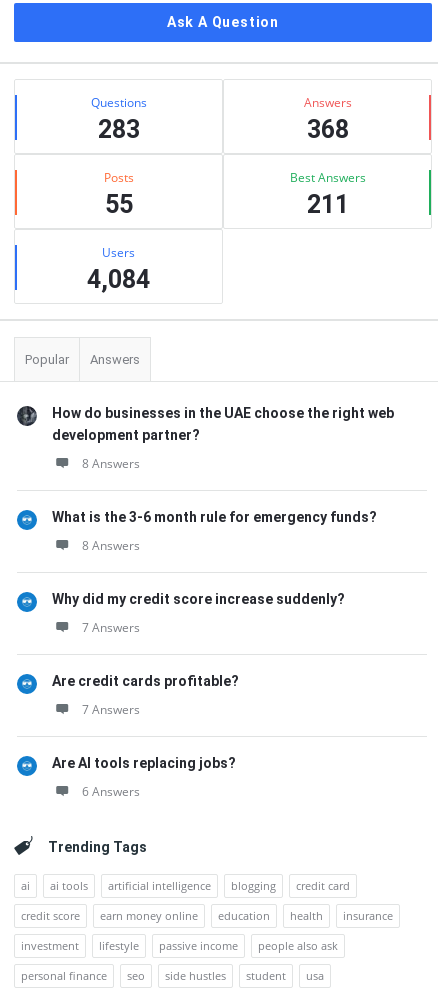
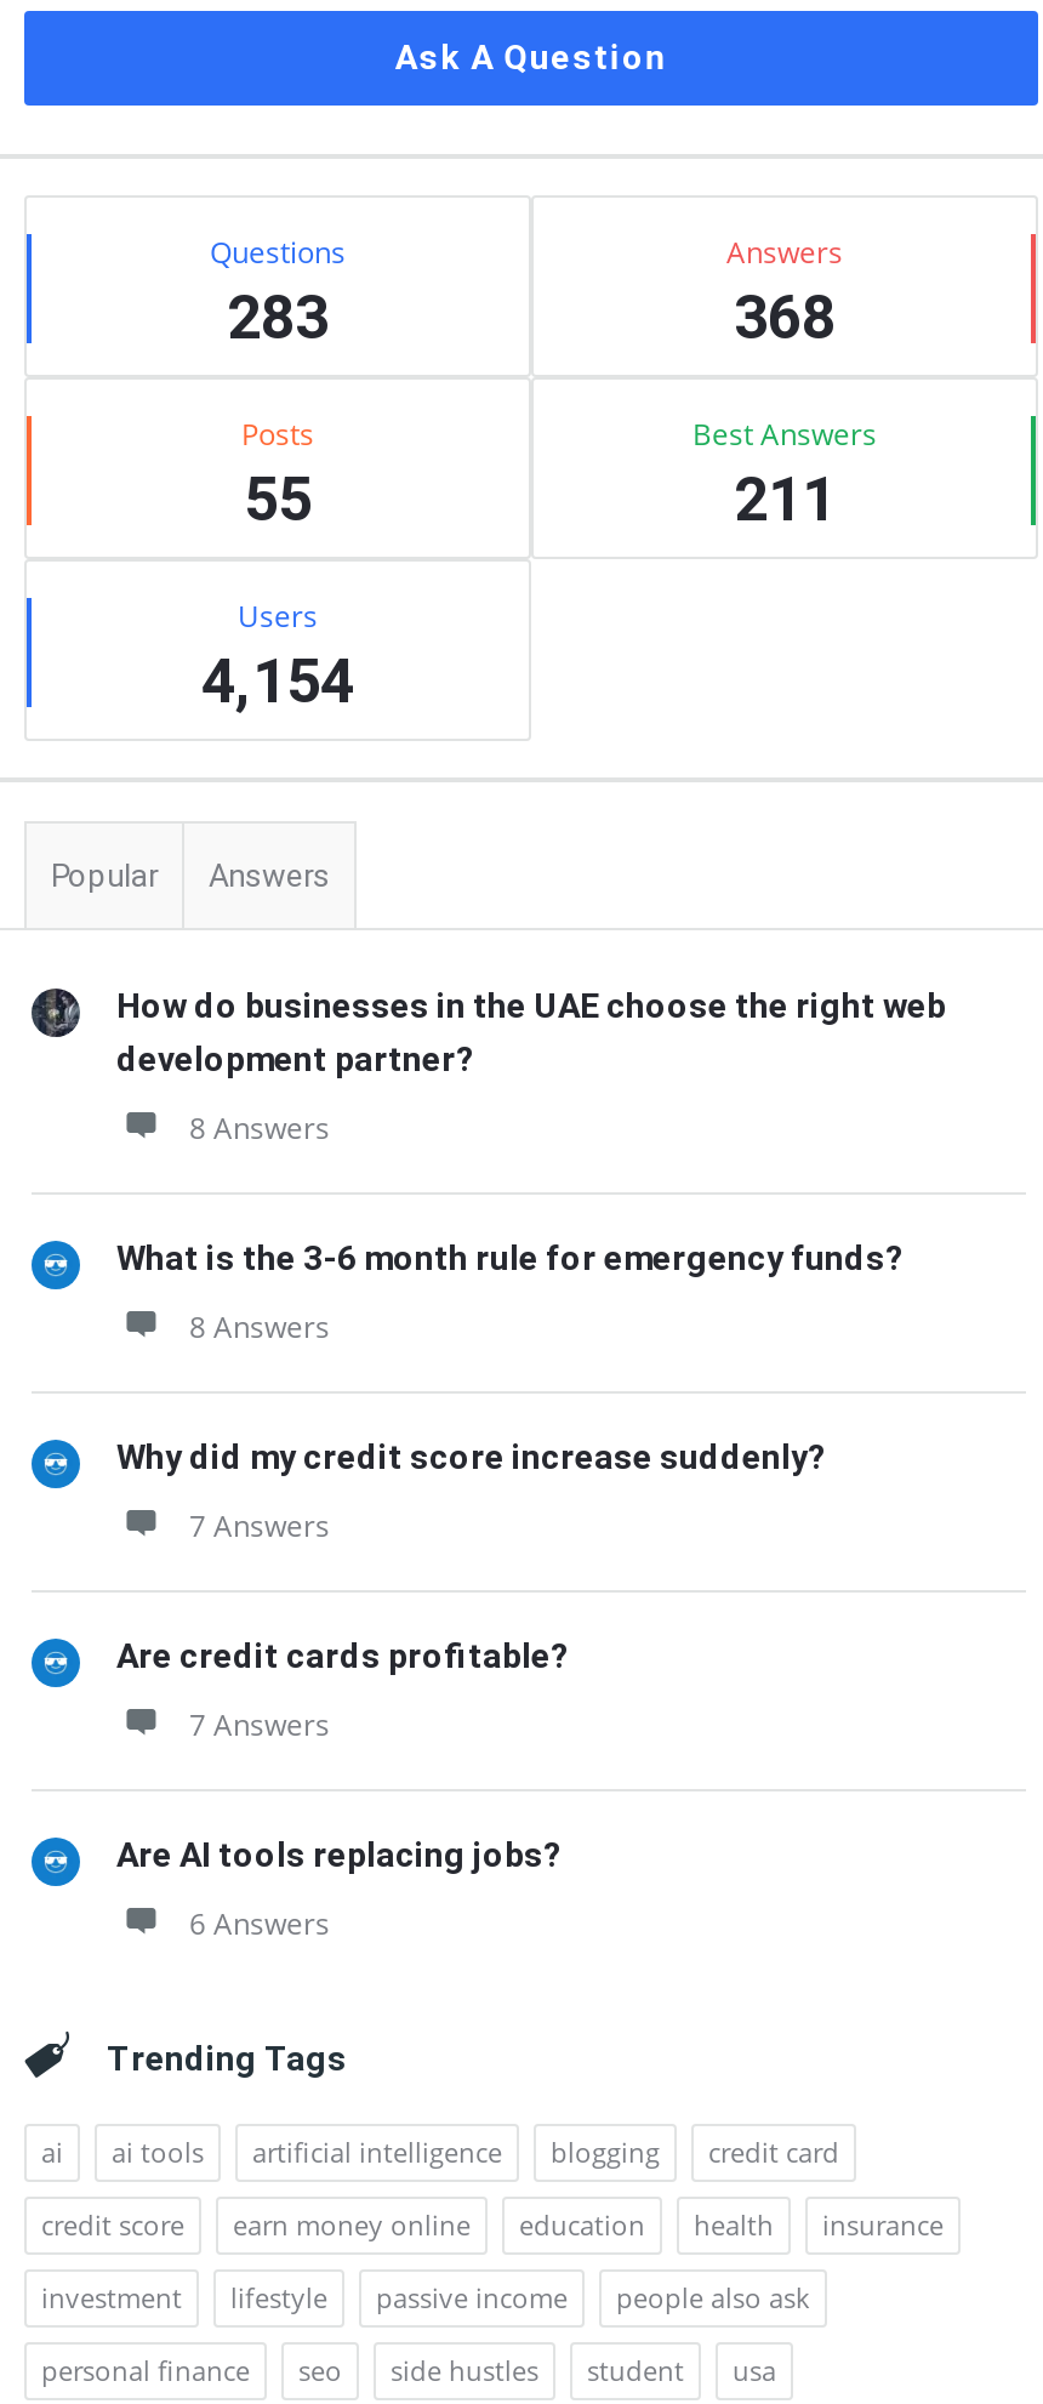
[87,265,150,294] 4,084 -> [201,646,354,717] 4,154

